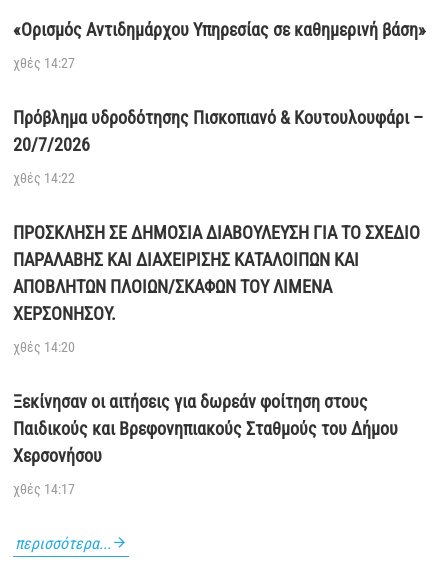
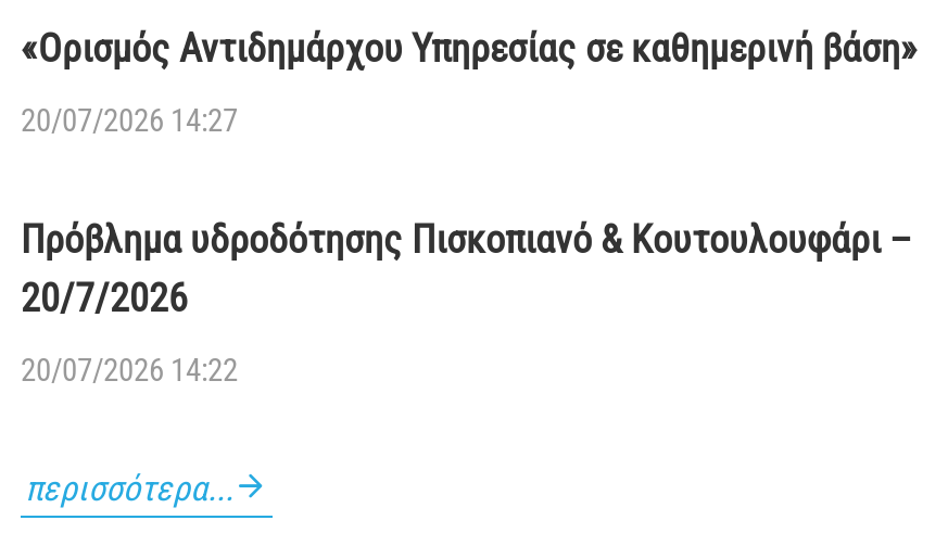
[13,55,75,72] χθές 14:27 -> [21,103,238,140] 20/07/2026 14:27
[13,170,420,498] χθές 14:22 | ΠΡΟΣΚΛΗΣΗ ΣΕ ΔΗΜΟΣΙΑ ΔΙΑΒΟΥΛΕΥΣΗ ΓΙΑ TO ΣΧΕΔΙΟ | ΠΑΡΑΛΑΒΗΣ ΚΑΙ ΔΙΑΧΕΙΡΙΣΗΣ ΚΑΤΑΛΟΙΠΩΝ ΚΑΙ | ΑΠΟΒΛΗΤΩΝ ΠΛΟΙΩΝ/ΣΚΑΦΩΝ ΤΟΥ ΛΙΜΕΝΑ | ΧΕΡΣΟΝΗΣΟΥ. | χθές 14:20 | Ξεκίνησαν οι αιτήσεις για δωρεάν φοίτηση στους | Παιδικούς και Βρεφονηπιακούς Σταθμούς του Δήμου | Χερσονήσου | χθές 14:17 -> [21,353,238,390] 20/07/2026 14:22

